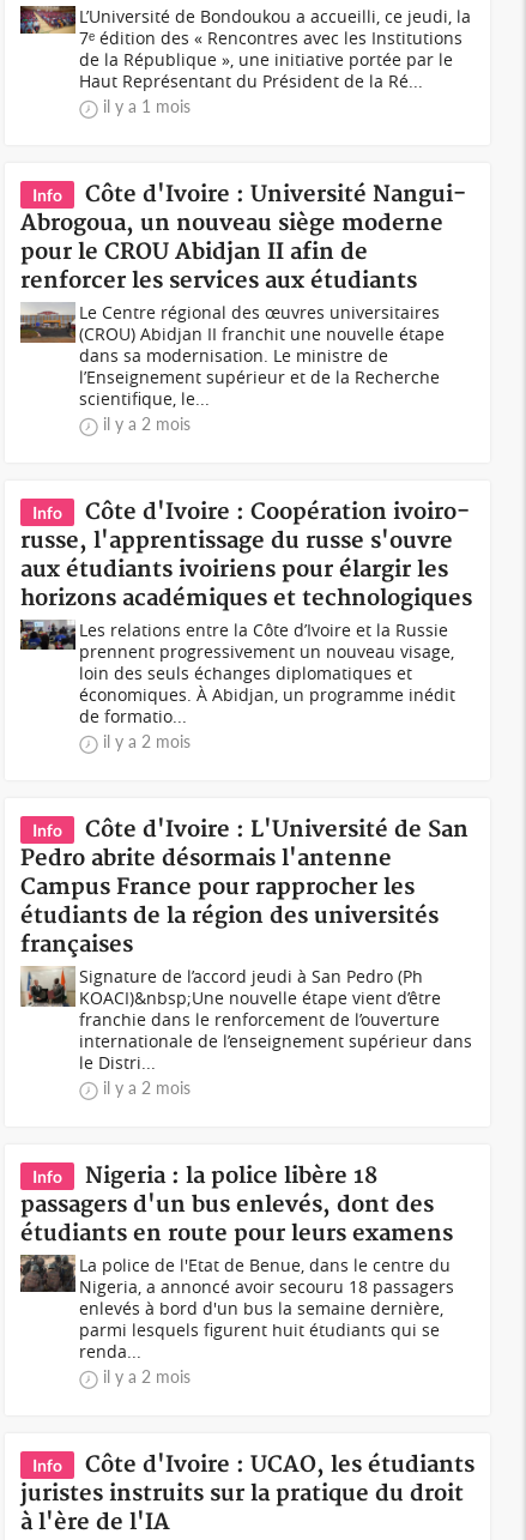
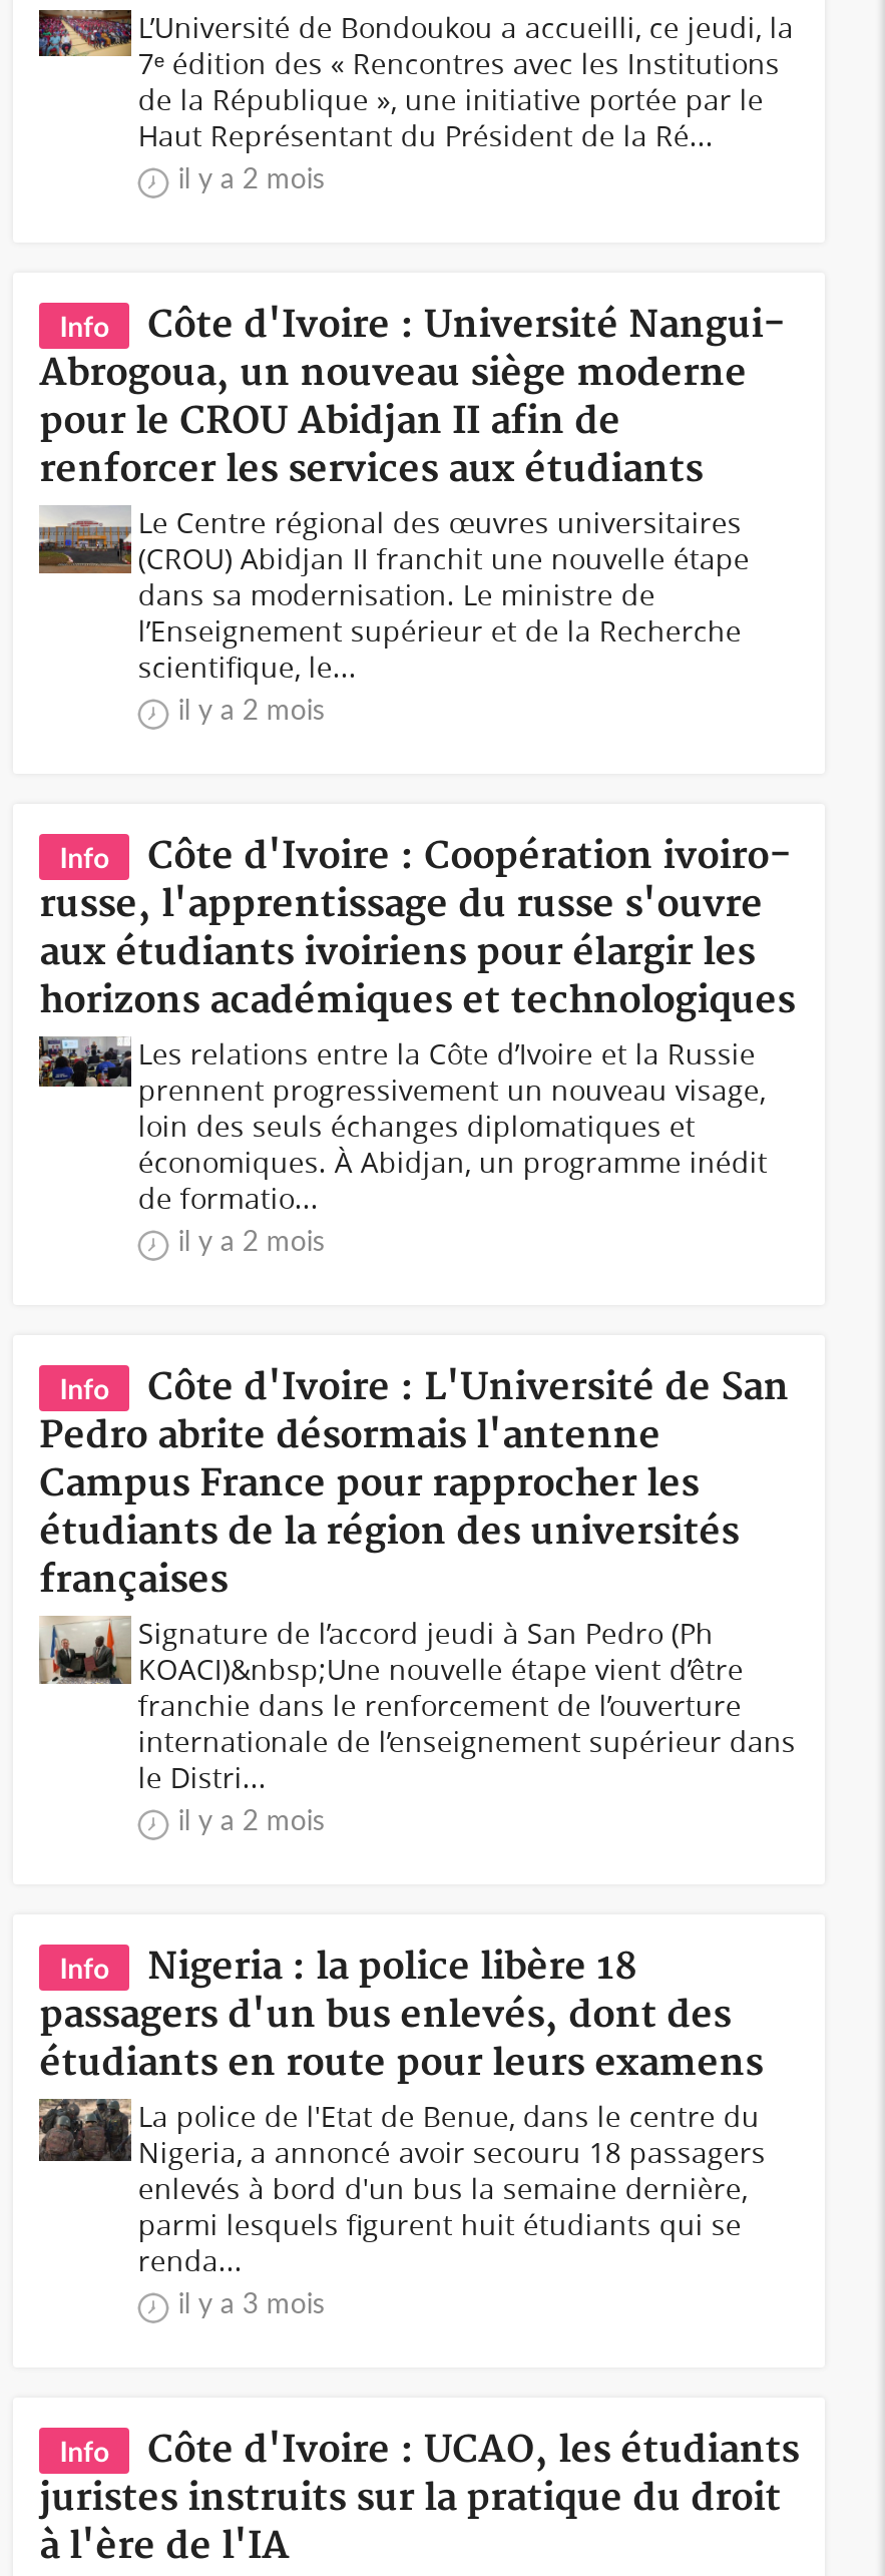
[103,96,191,116] il y a 1 mois -> [178,160,324,194] il y a 2 mois
[103,1366,191,1387] il y a 2 mois -> [178,2285,324,2319] il y a 3 mois

